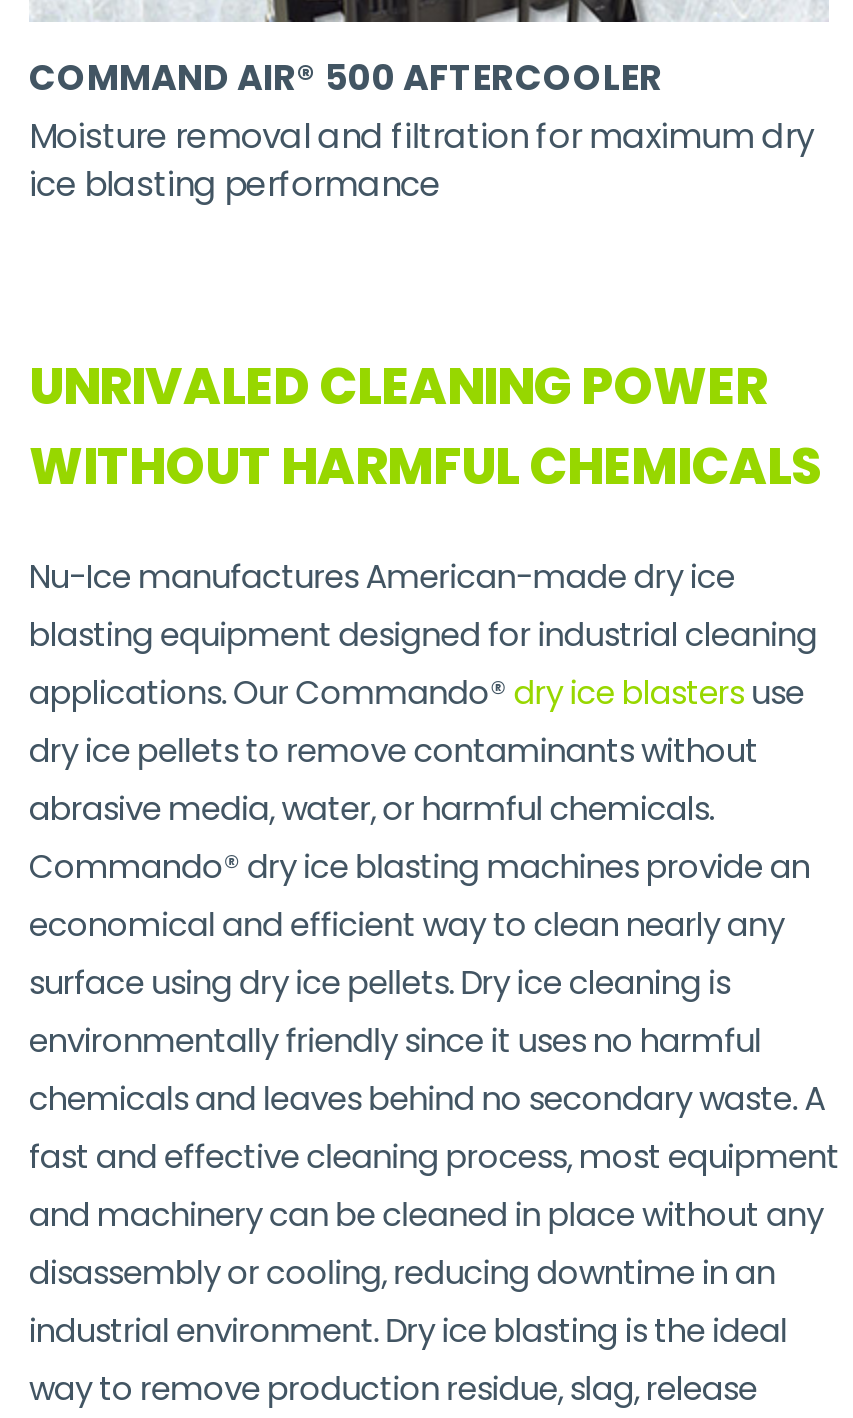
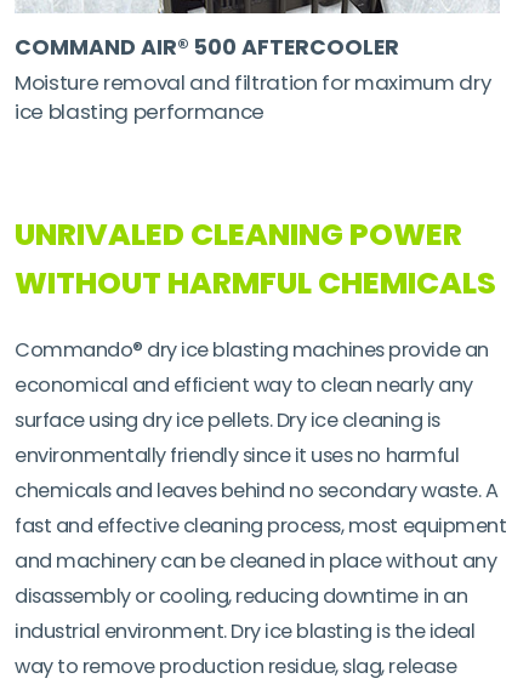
[29,553,817,831] Nu-Ice manufactures American-made dry ice | blasting equipment designed for industrial cleaning | applications. Our Commando® dry ice blasters use | dry ice pellets to remove contaminants without | abrasive media, water, or harmful chemicals. -> none

